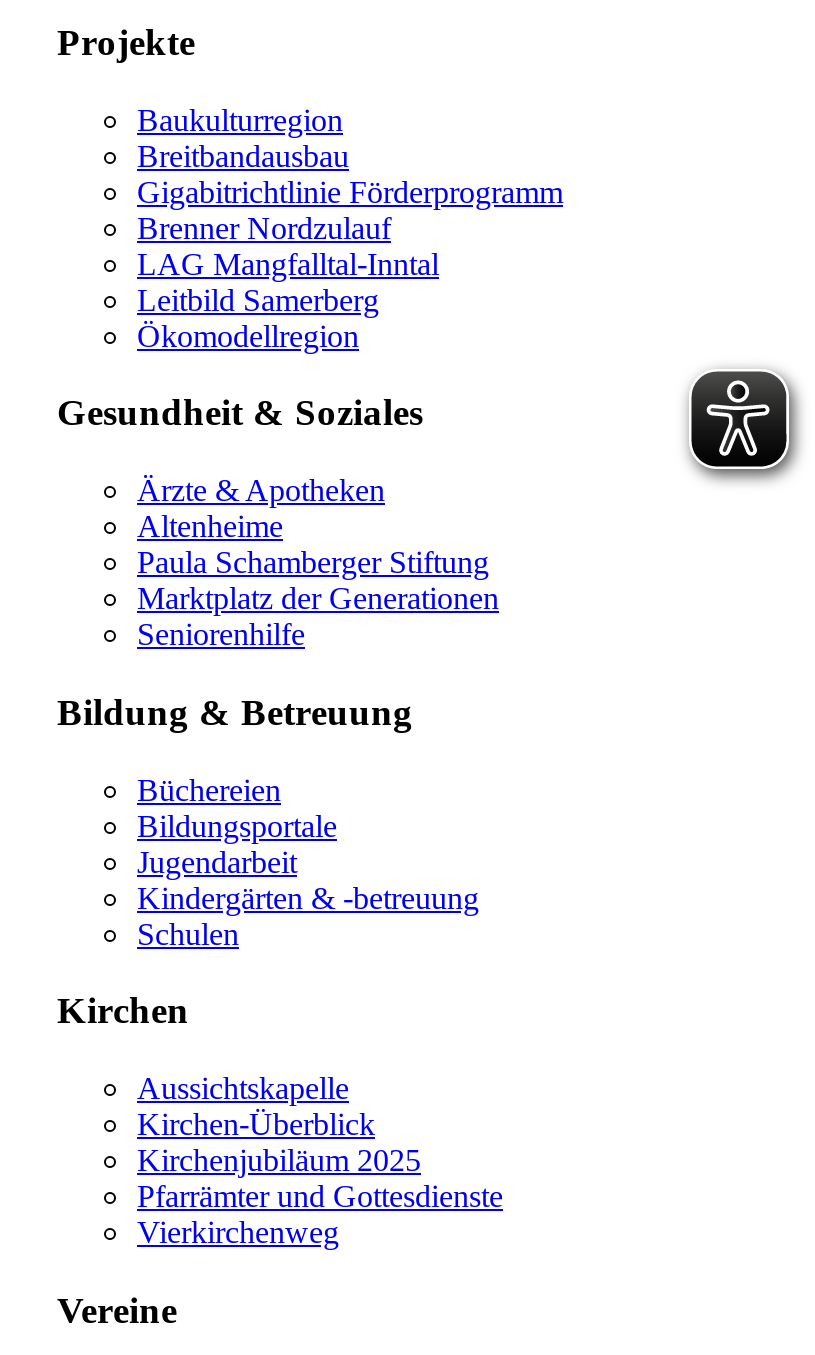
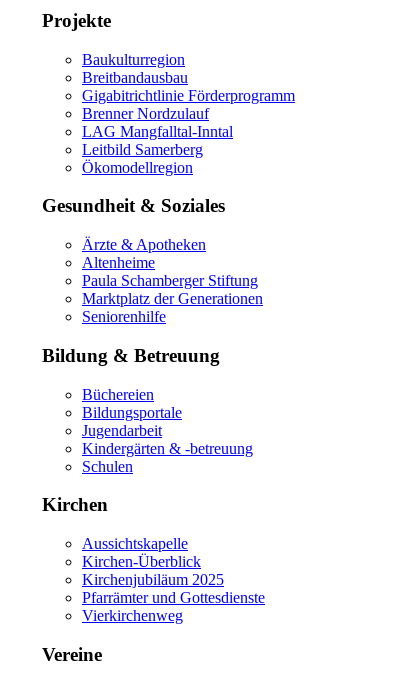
[685,367,801,483] [image] -> none

